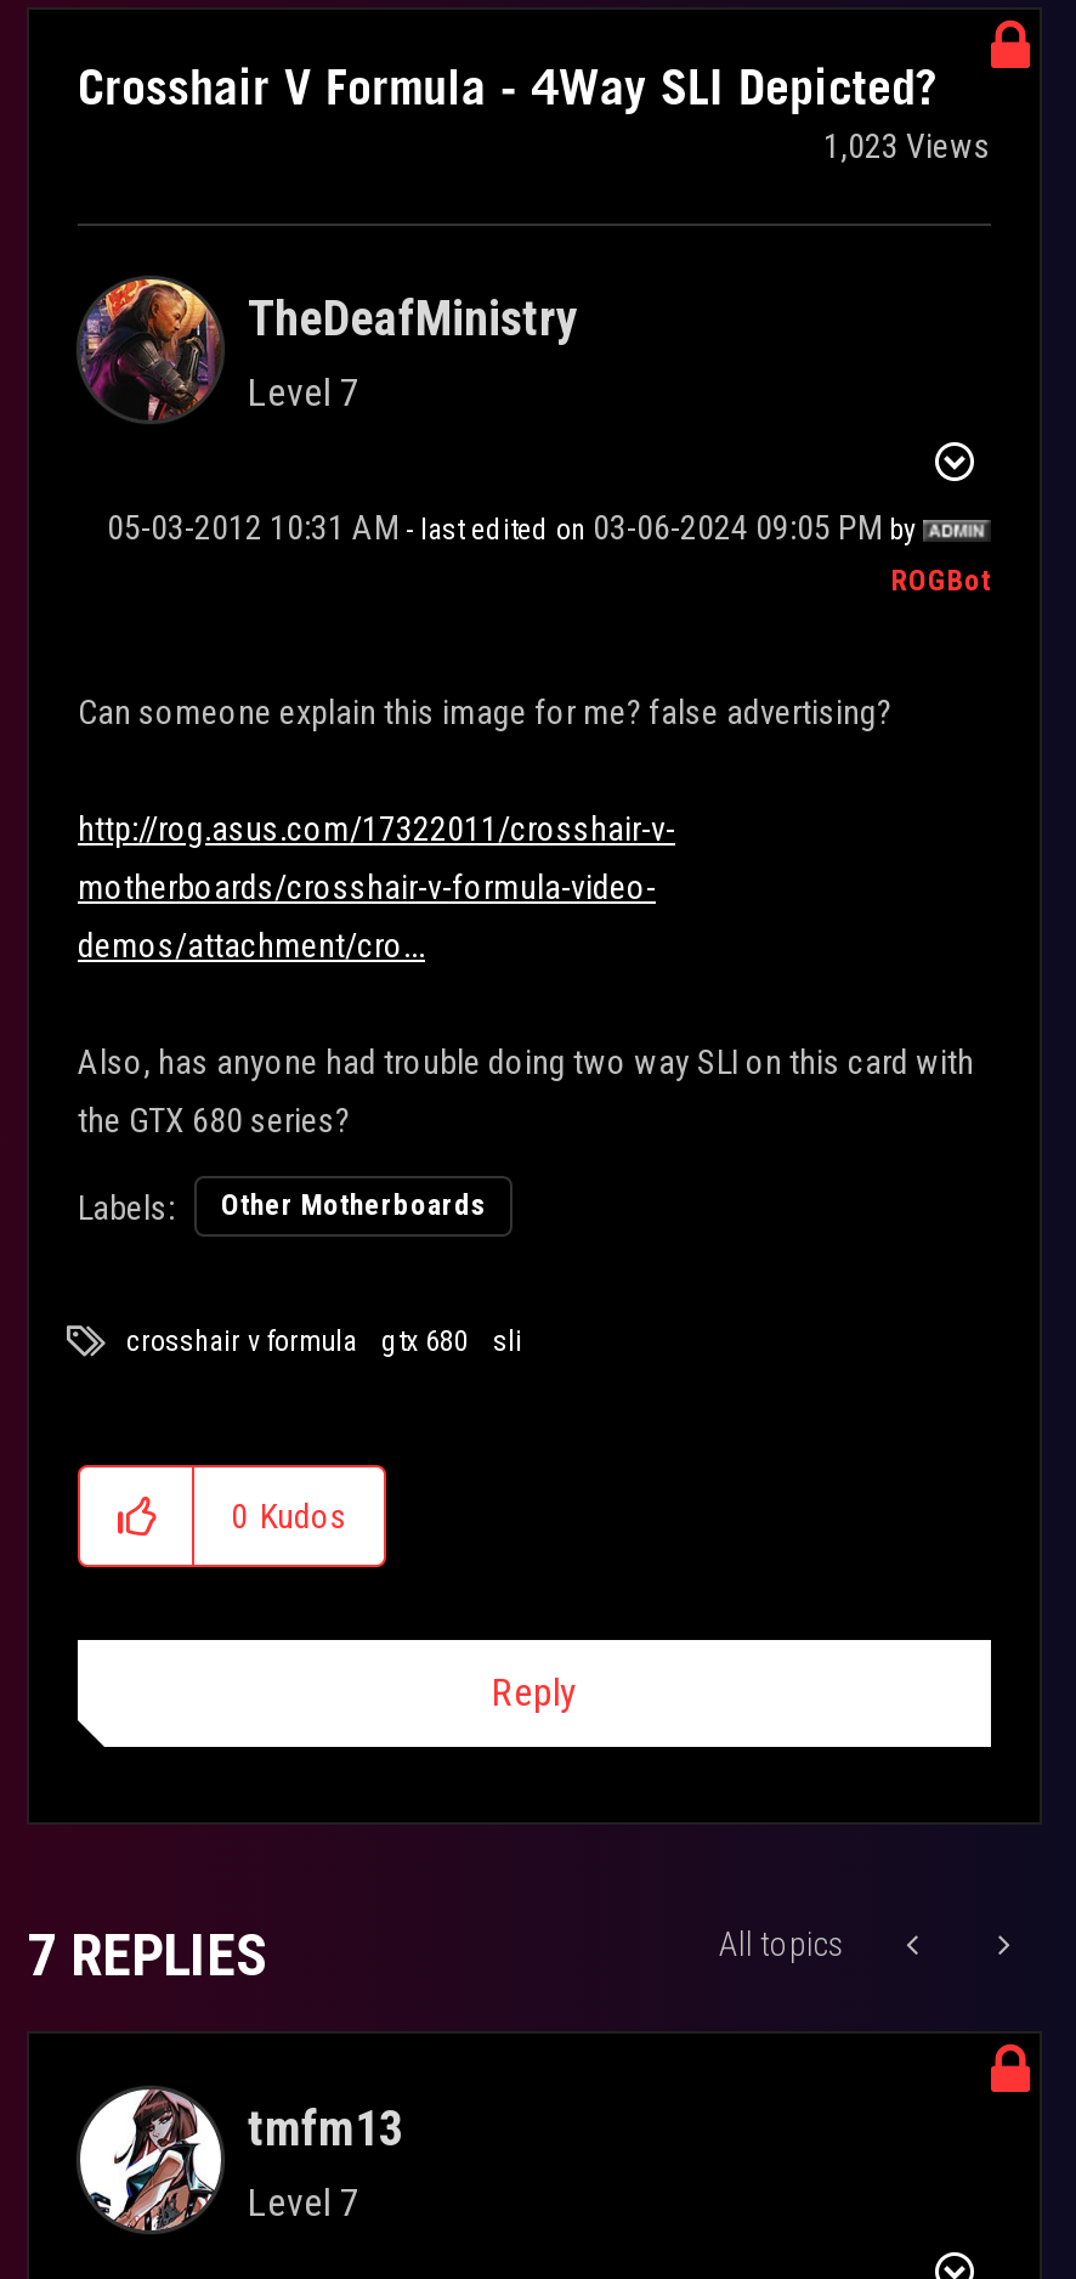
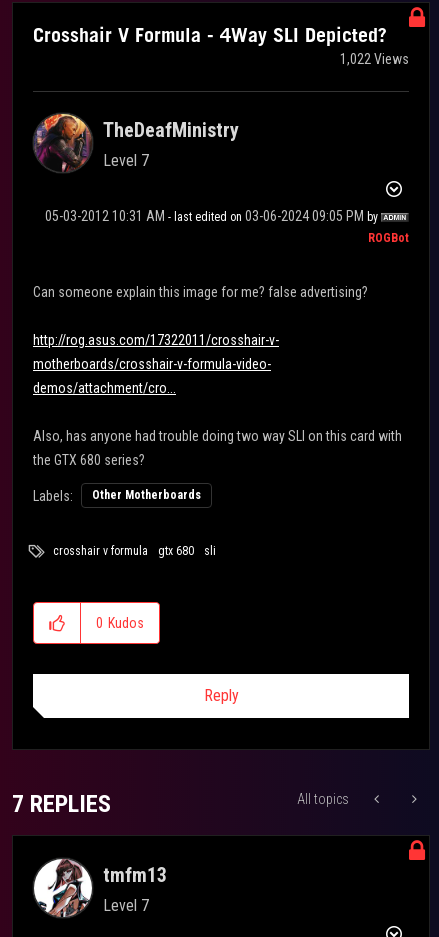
[823,126,991,165] 1,023 Views -> [340,51,409,67] 1,022 Views

